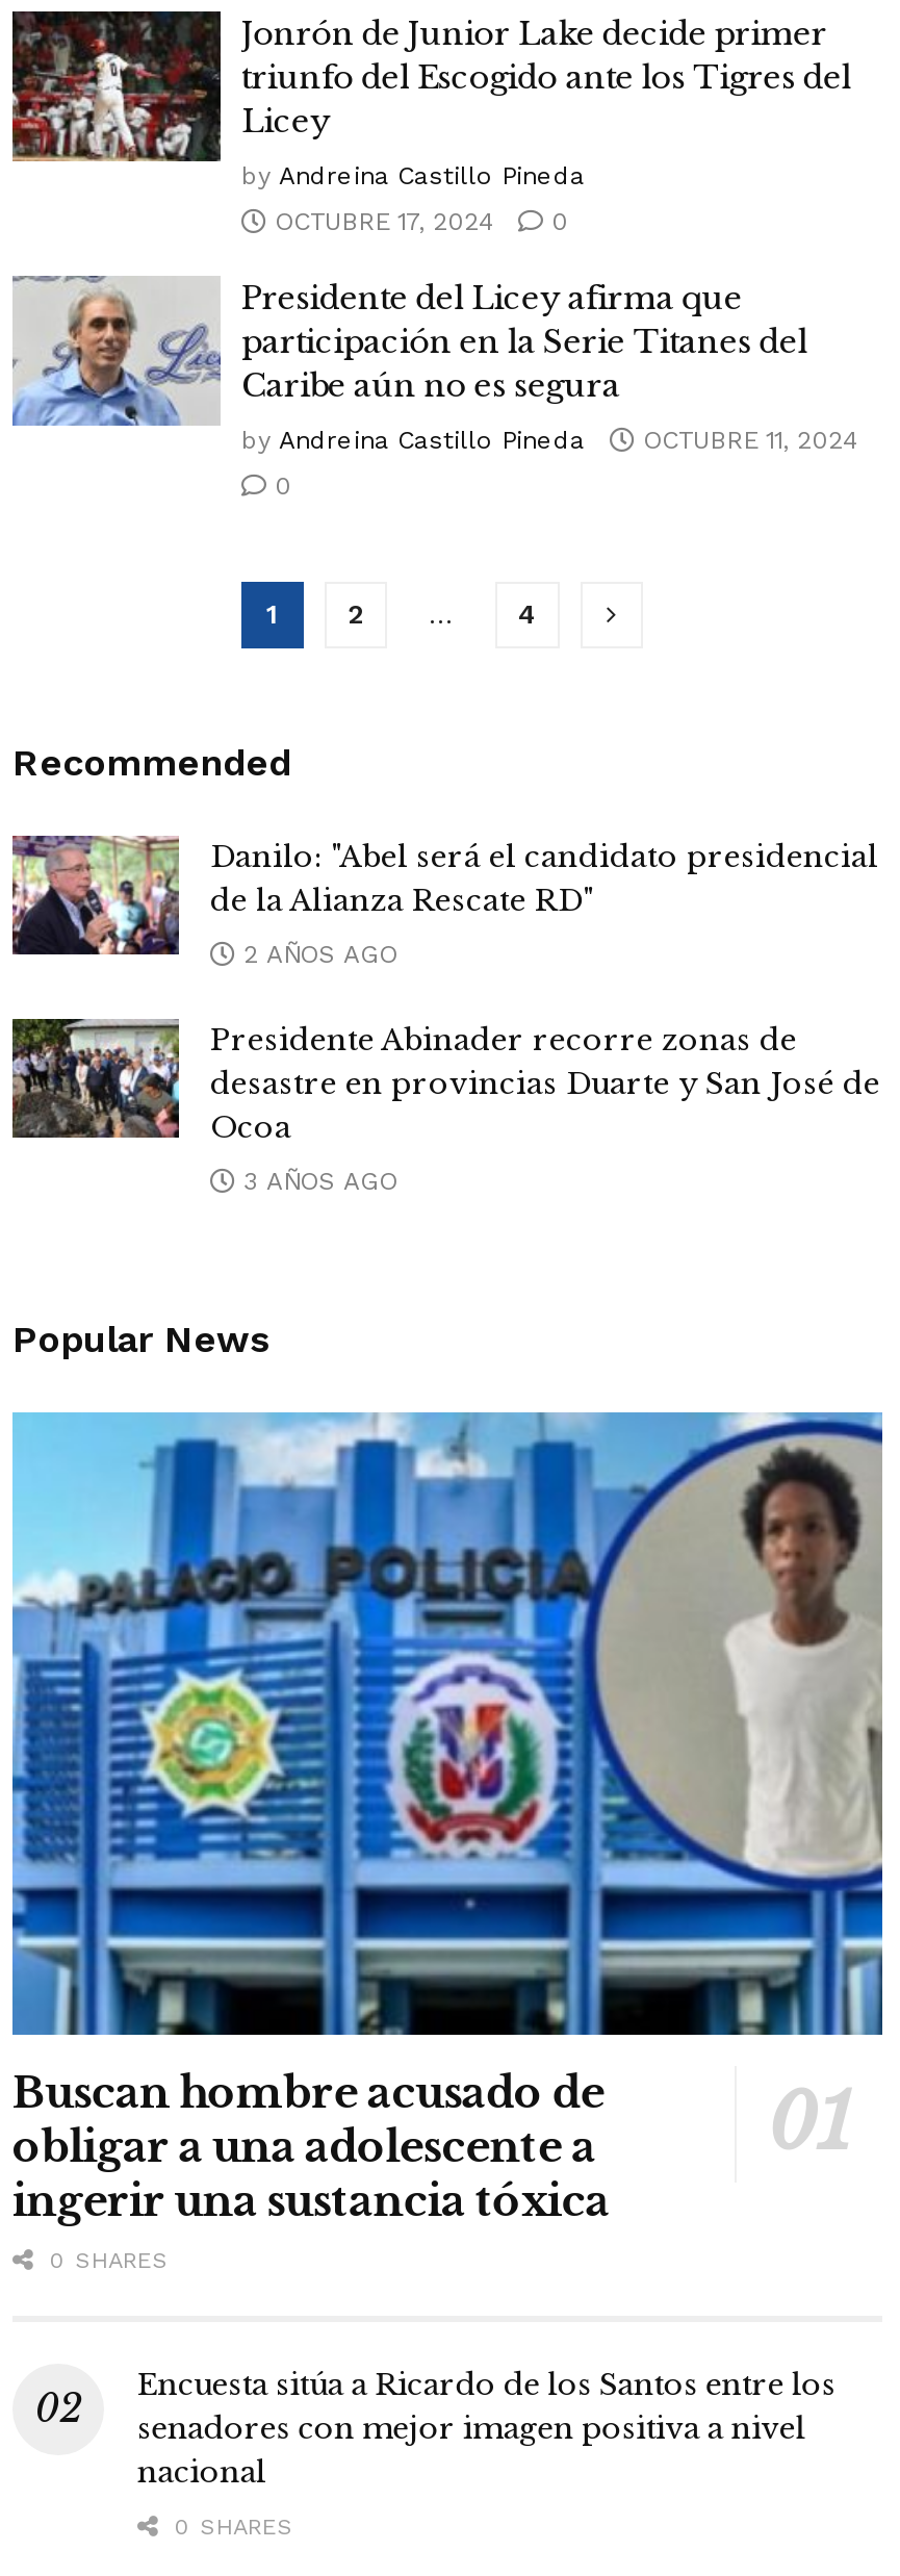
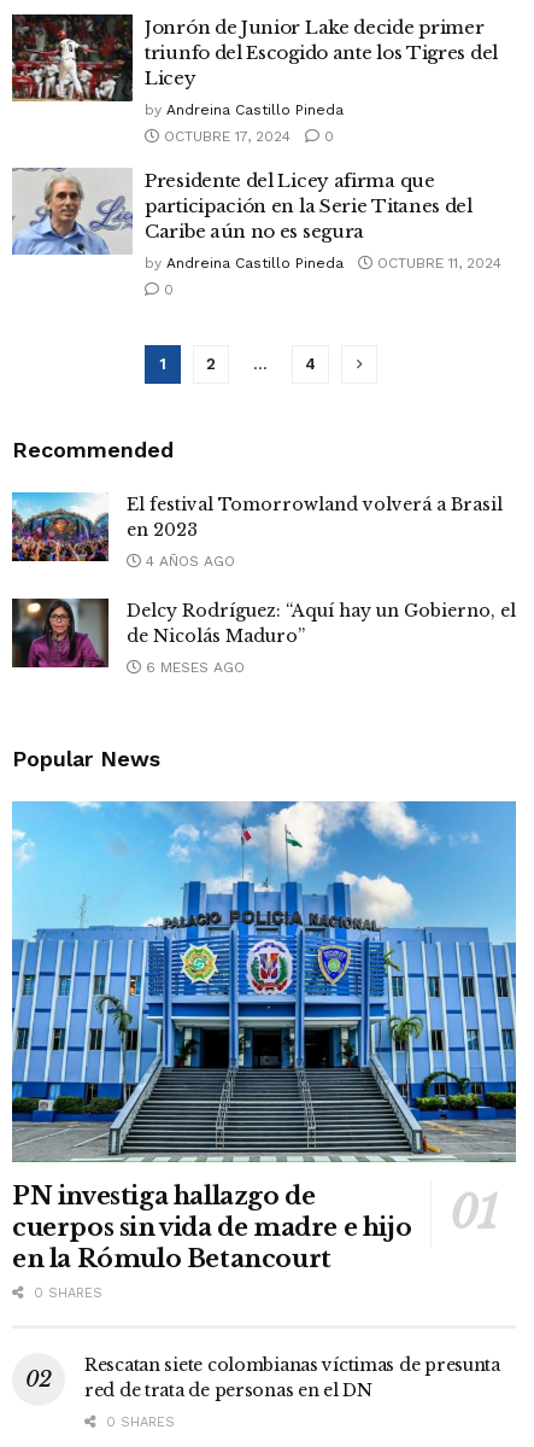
[10,834,878,957] [image] | Danilo: "Abel será el candidato presidencial | de la Alianza Rescate RD" -> [11,491,503,562] [image] | El festival Tomorrowland volverá a Brasil | en 2023
[235,940,397,969] 2 AÑOS AGO -> [141,553,235,570] 4 AÑOS AGO
[12,1019,880,1146] [image] | Presidente Abinader recorre zonas de | desastre en provincias Duarte y San José de | Ocoa -> [13,599,516,669] [image] | Delcy Rodríguez: “Aquí hay un Gobierno, el | de Nicolás Maduro”
[235,1167,397,1196] 3 AÑOS AGO -> [141,659,245,676] 6 MESES AGO
[10,1410,884,2226] [image] | Buscan hombre acusado de | obligar a una adolescente a | ingerir una sustancia tóxica -> [11,800,517,1273] [image] | PN investiga hallazgo de | cuerpos sin vida de madre e hijo | en la Rómulo Betancourt
[137,2366,836,2490] Encuesta sitúa a Ricardo de los Santos entre los | senadores con mejor imagen positiva a nivel | nacional -> [84,1354,500,1401] Rescatan siete colombianas víctimas de presunta | red de trata de personas en el DN

